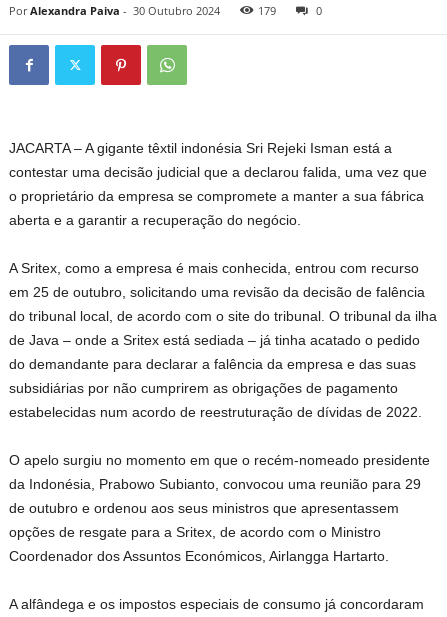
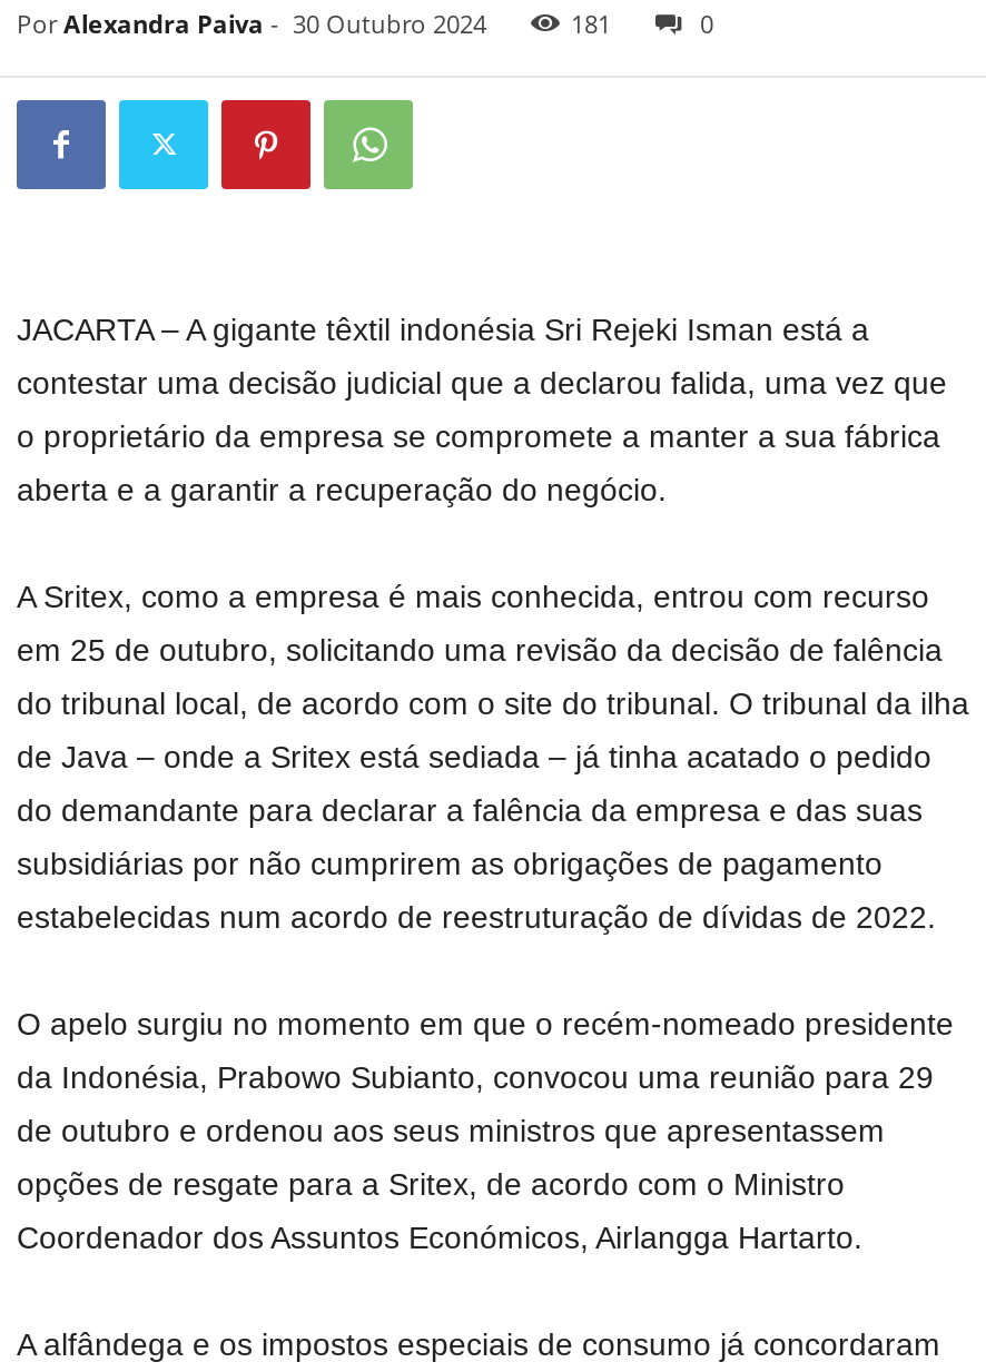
[258,3,276,18] 179 -> [571,7,611,40] 181

